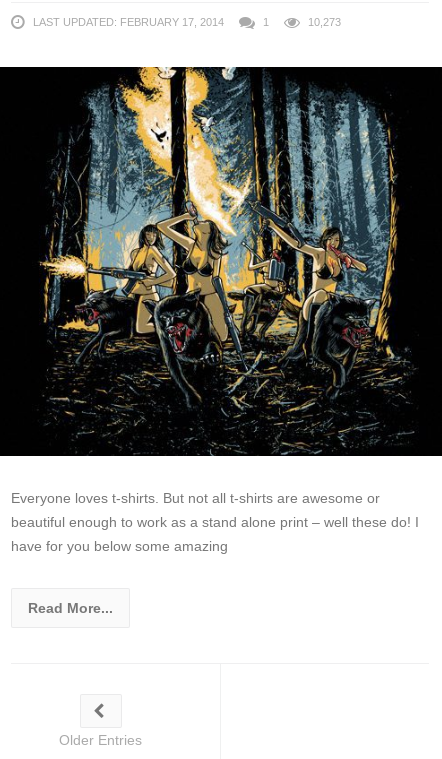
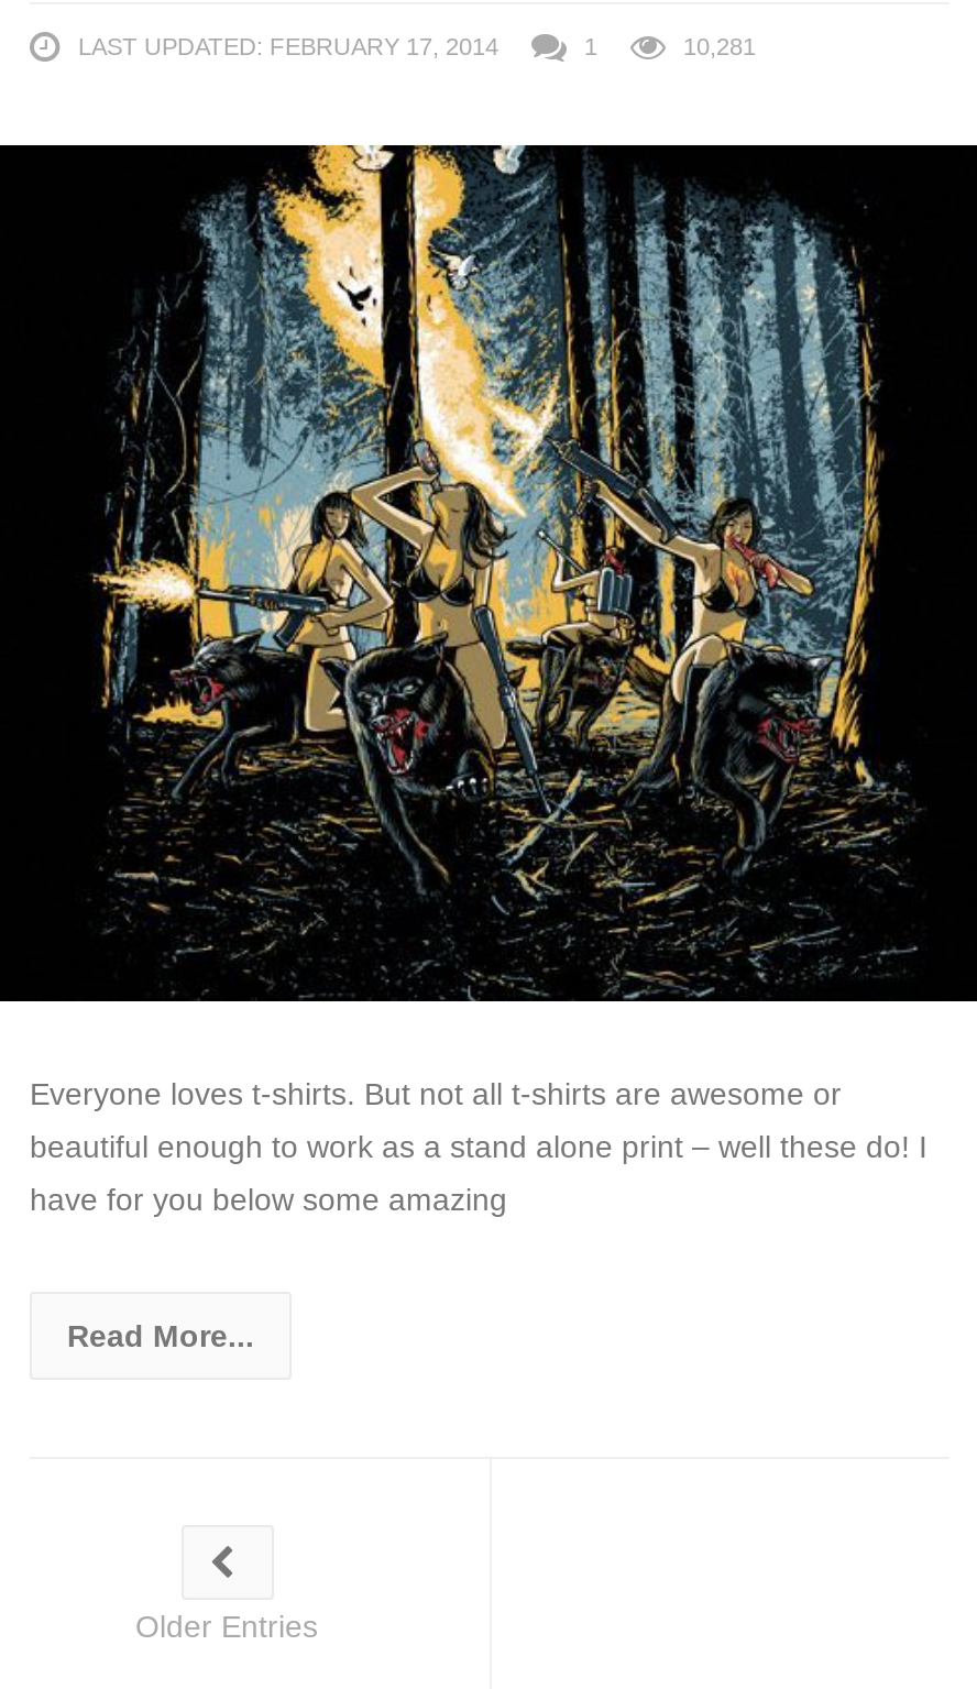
[305,16,341,28] 10,273 -> [677,33,756,59] 10,281

